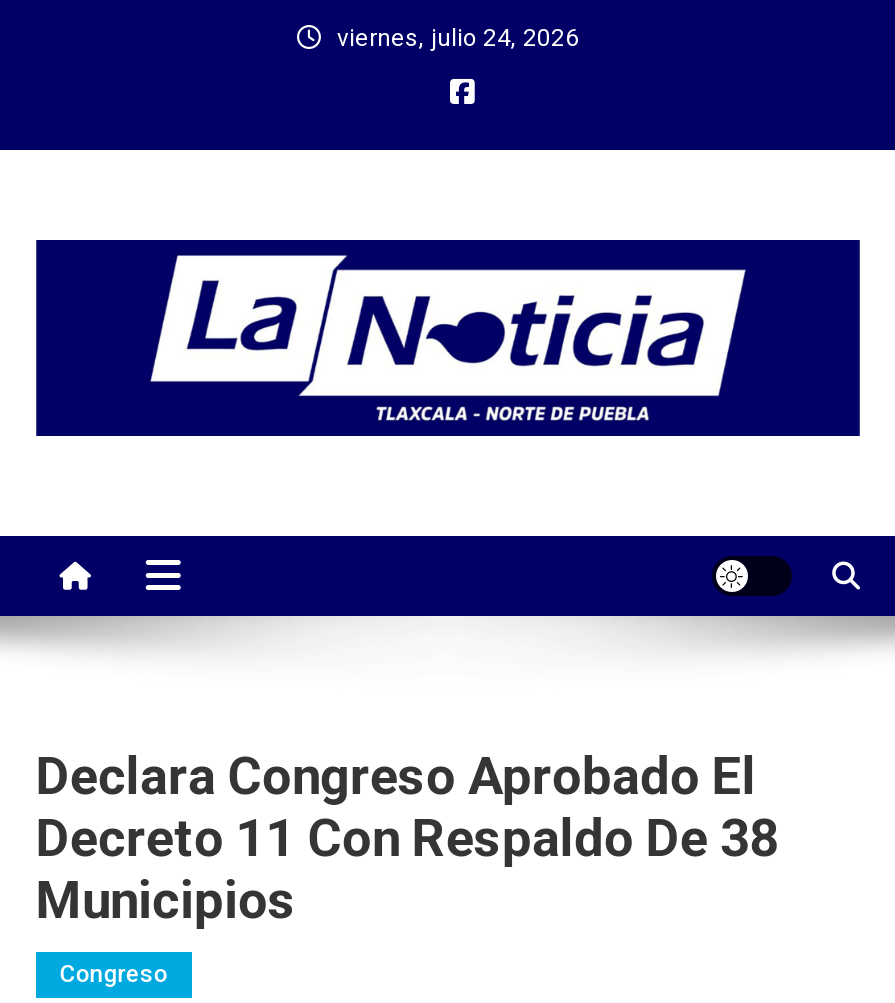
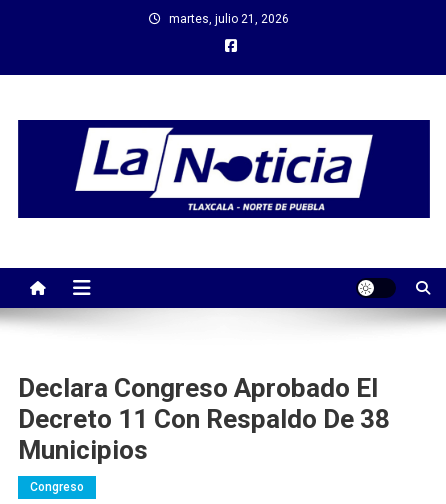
[337,24,579,52] viernes, julio 24, 2026 -> [169,12,289,26] martes, julio 21, 2026

